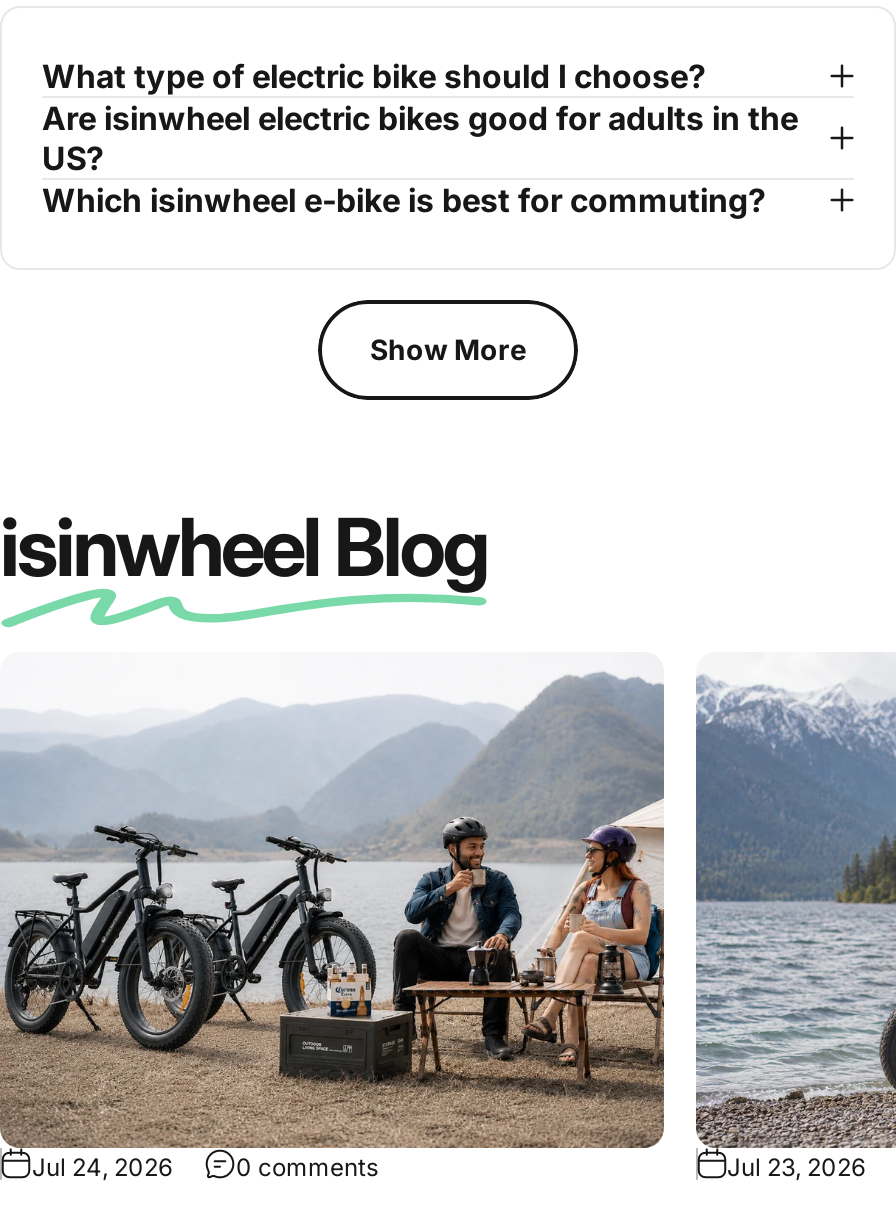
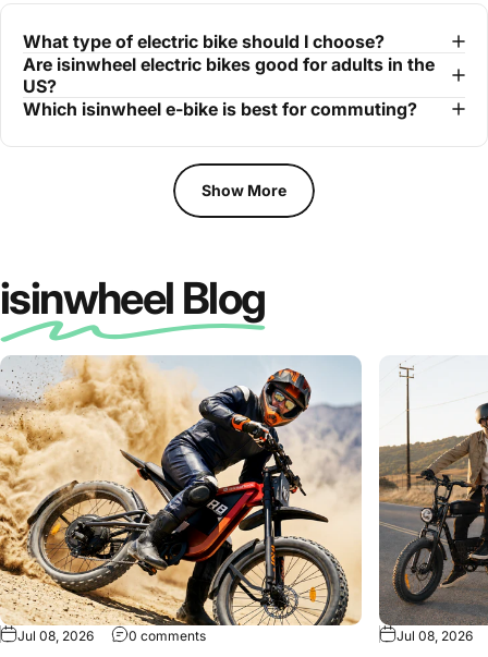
[6,652,666,1183] [image] | Jul 24, 2026 -> [3,354,362,644] [image] | Jul 08, 2026
[694,672,890,1183] [image] | Jul 23, 2026 -> [379,364,485,644] [image] | Jul 08, 2026

